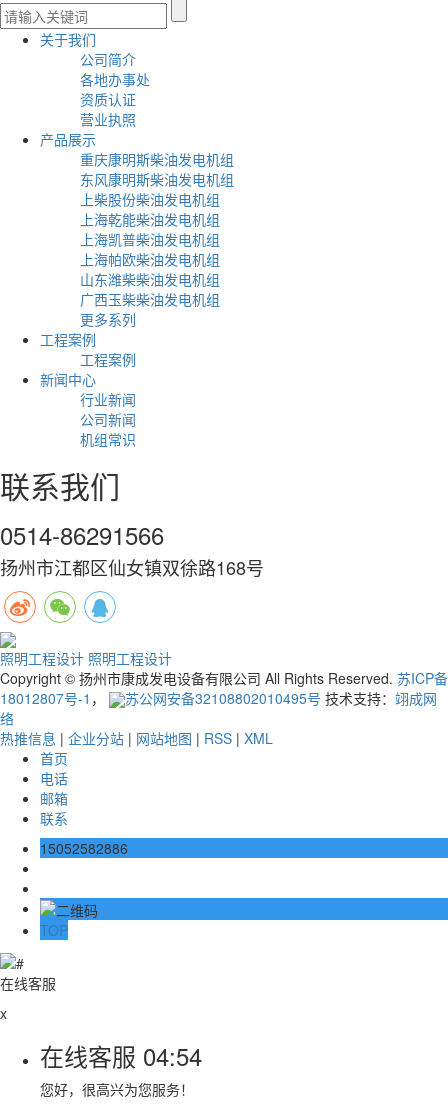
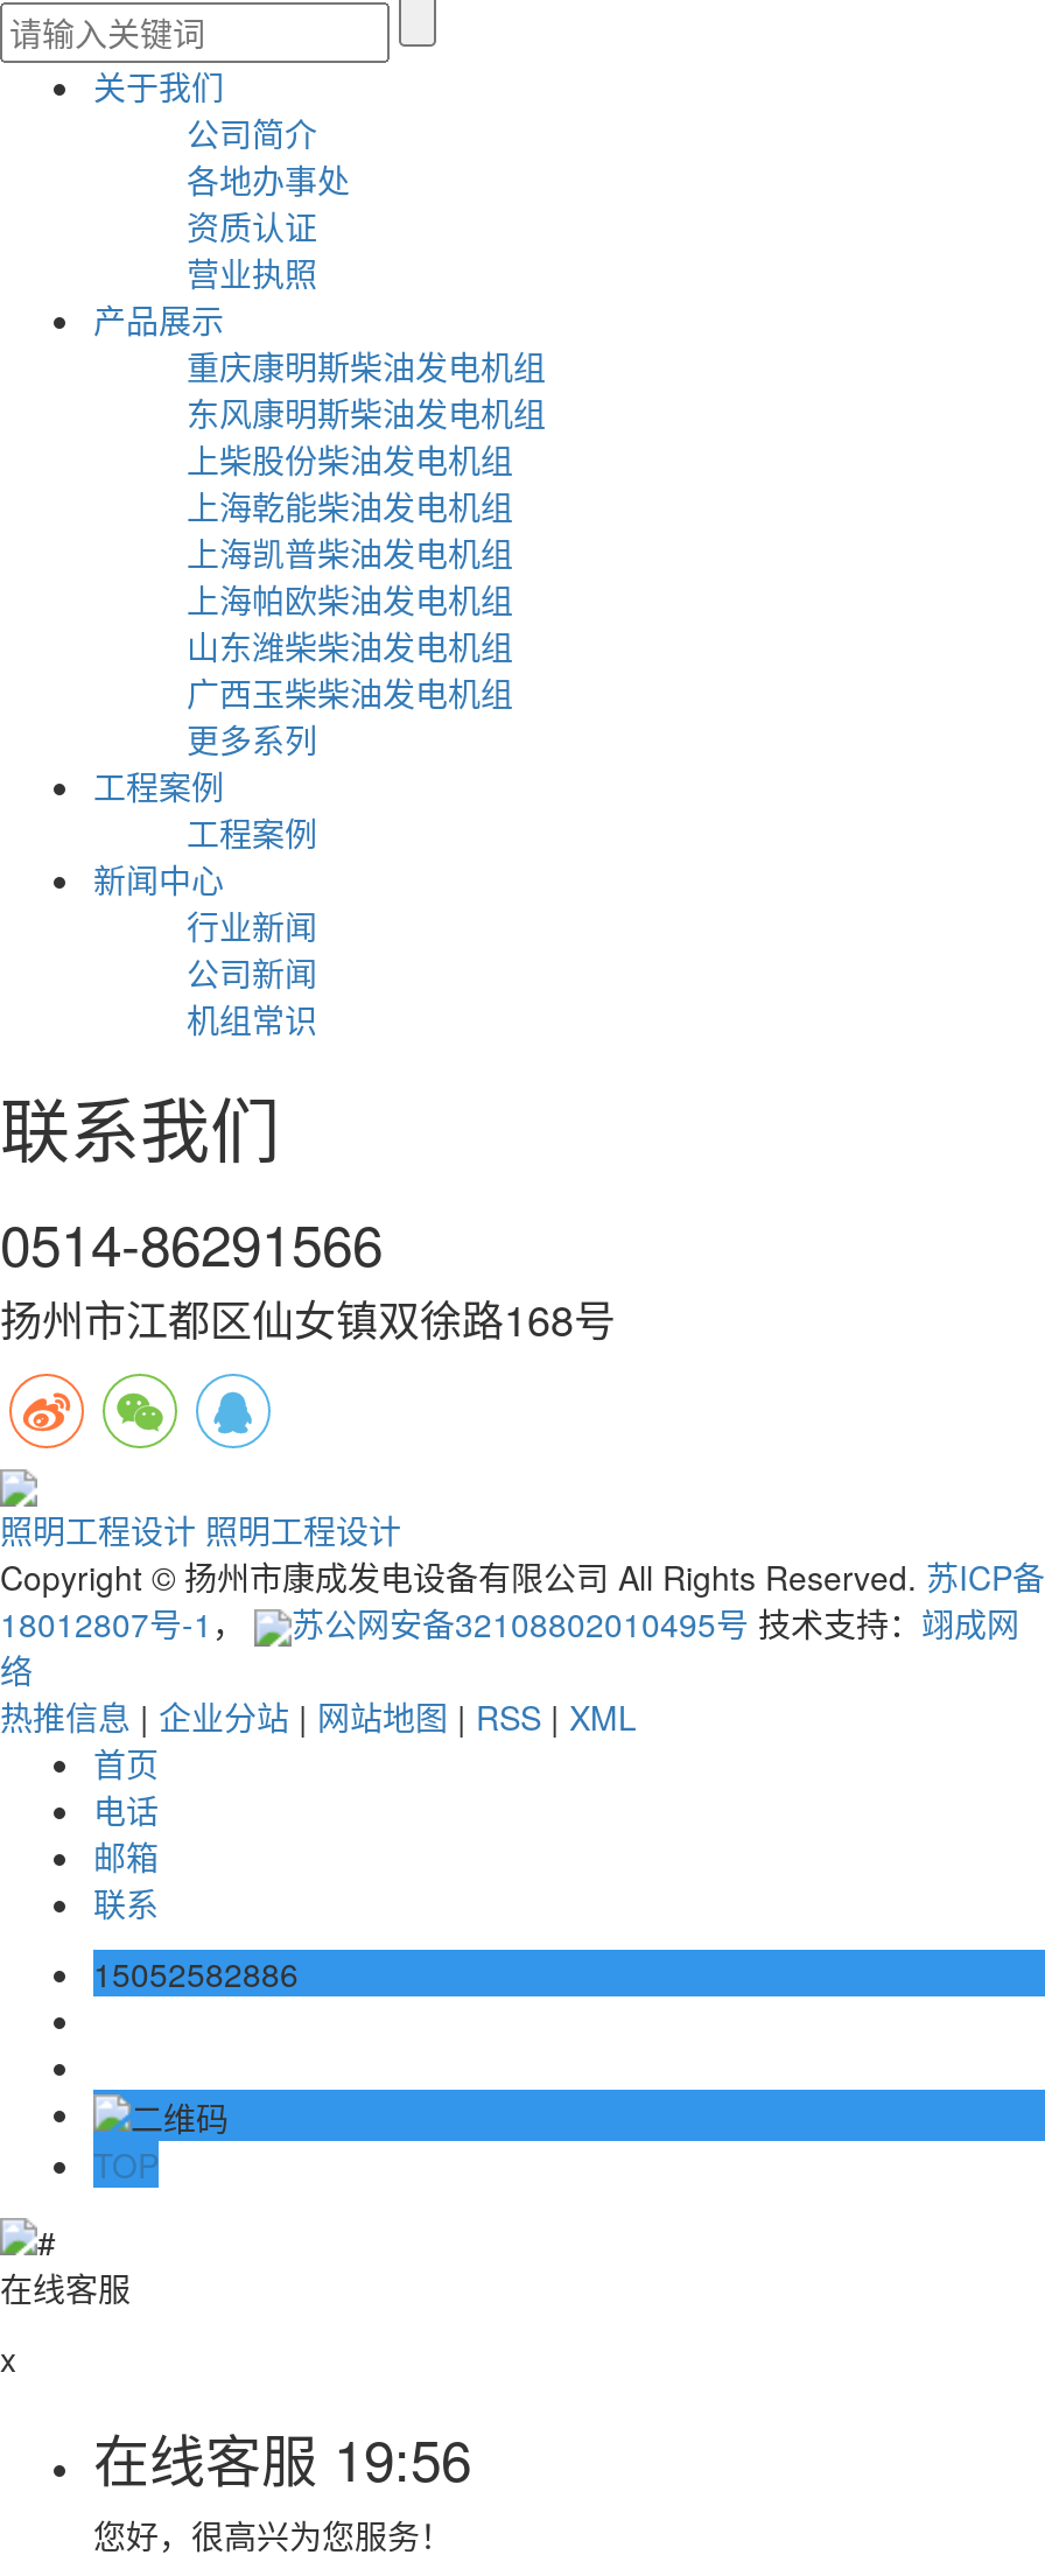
[40,1038,202,1073] 在线客服04:54 -> [93,2415,471,2497] 在线客服19:56

